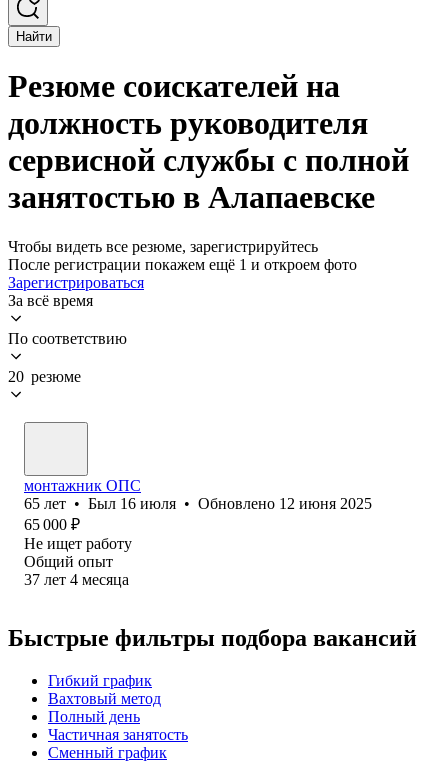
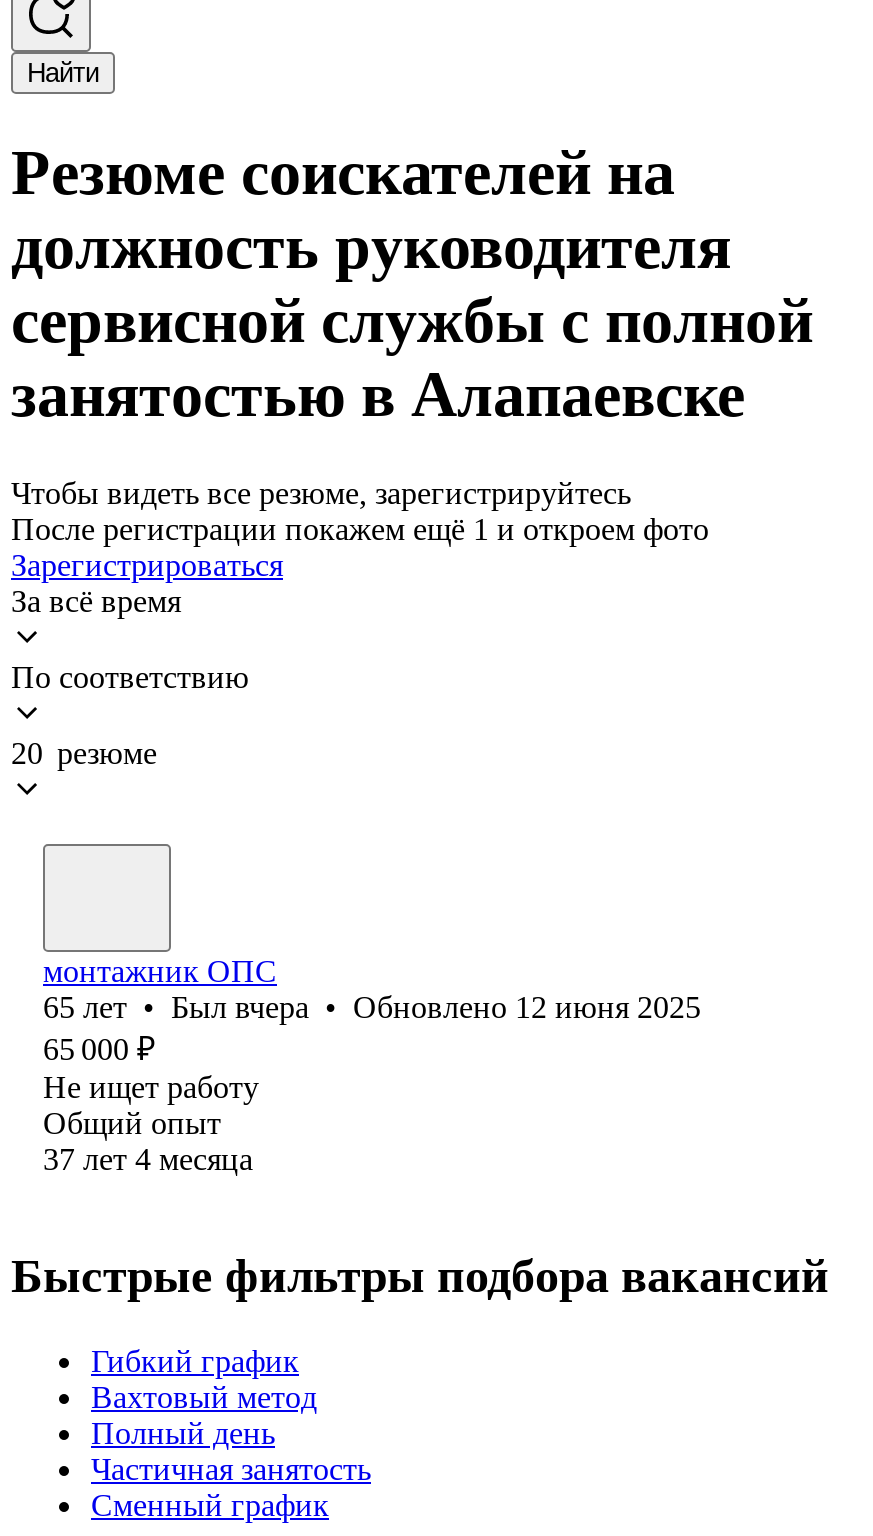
[24,495,372,512] 65 лет • Был 16 июля • Обновлено 12 июня 2025 -> [43,990,701,1024] 65 лет • Был вчера • Обновлено 12 июня 2025

